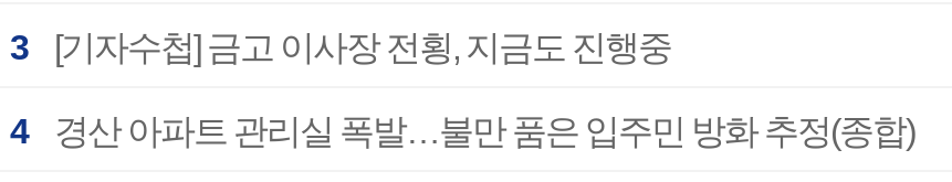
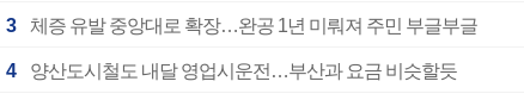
[54,29,671,66] [기자수첩] 금고 이사장 전횡, 지금도 진행중 -> [30,15,477,36] 체증 유발 중앙대로 확장…완공 1년 미뤄져 주민 부글부글
[54,113,914,150] 경산 아파트 관리실 폭발…불만 품은 입주민 방화 추정(종합) -> [30,61,457,81] 양산도시철도 내달 영업시운전…부산과 요금 비슷할듯

